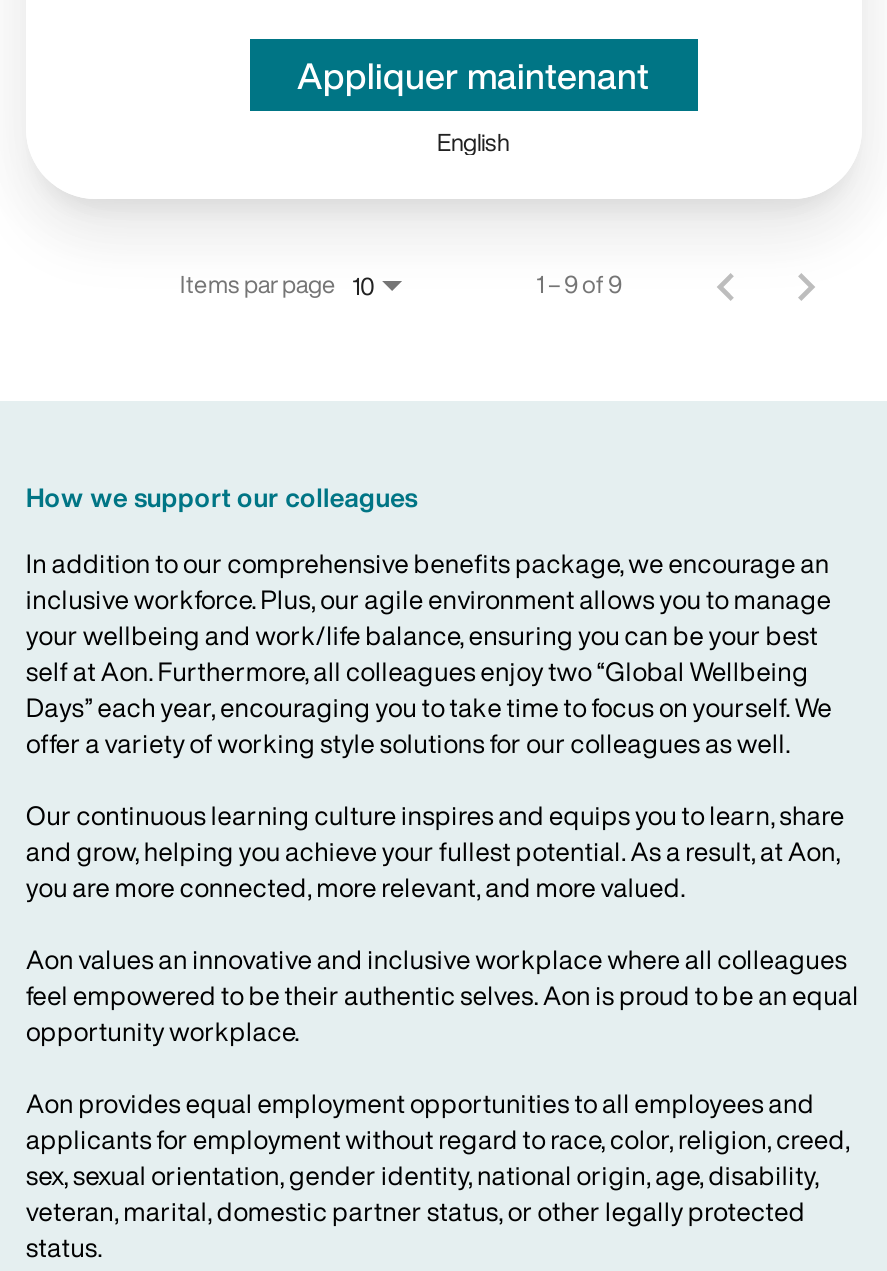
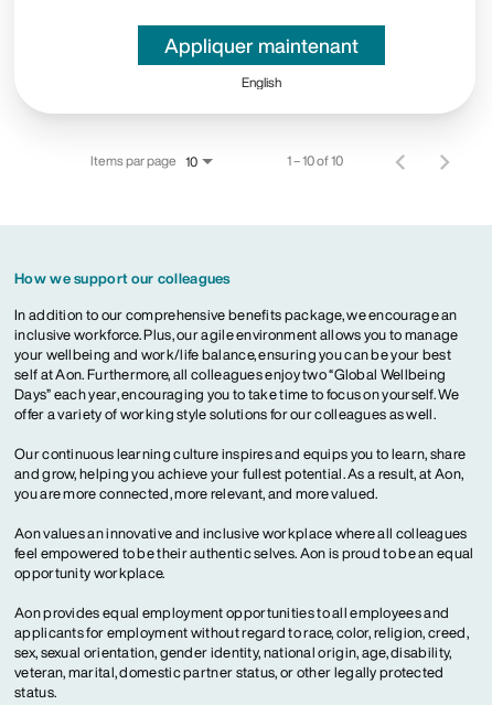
[536,267,622,301] 1 – 9 of 9 -> [287,151,343,170] 1 – 10 of 10

